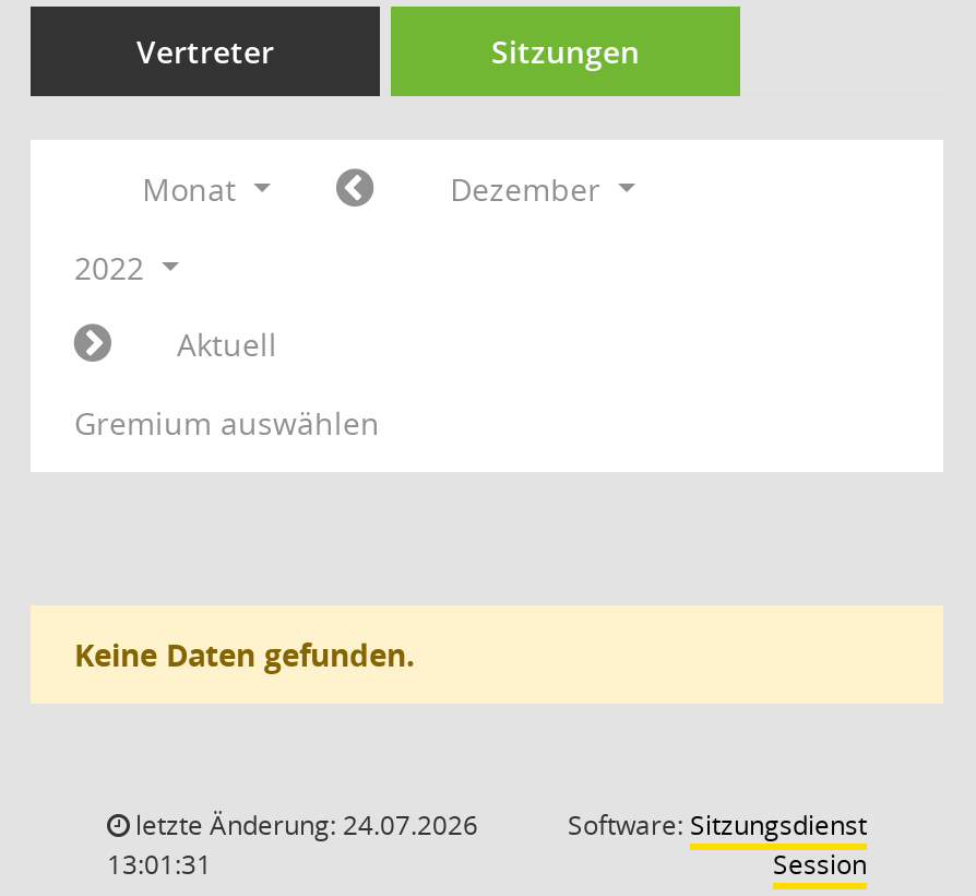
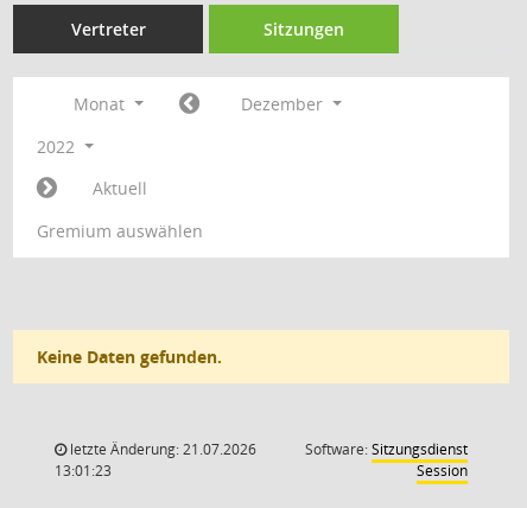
[129,806,478,844] letzte Änderung: 24.07.2026 -> [66,439,256,459] letzte Änderung: 21.07.2026
[107,846,212,883] 13:01:31 -> [55,461,112,481] 13:01:23

